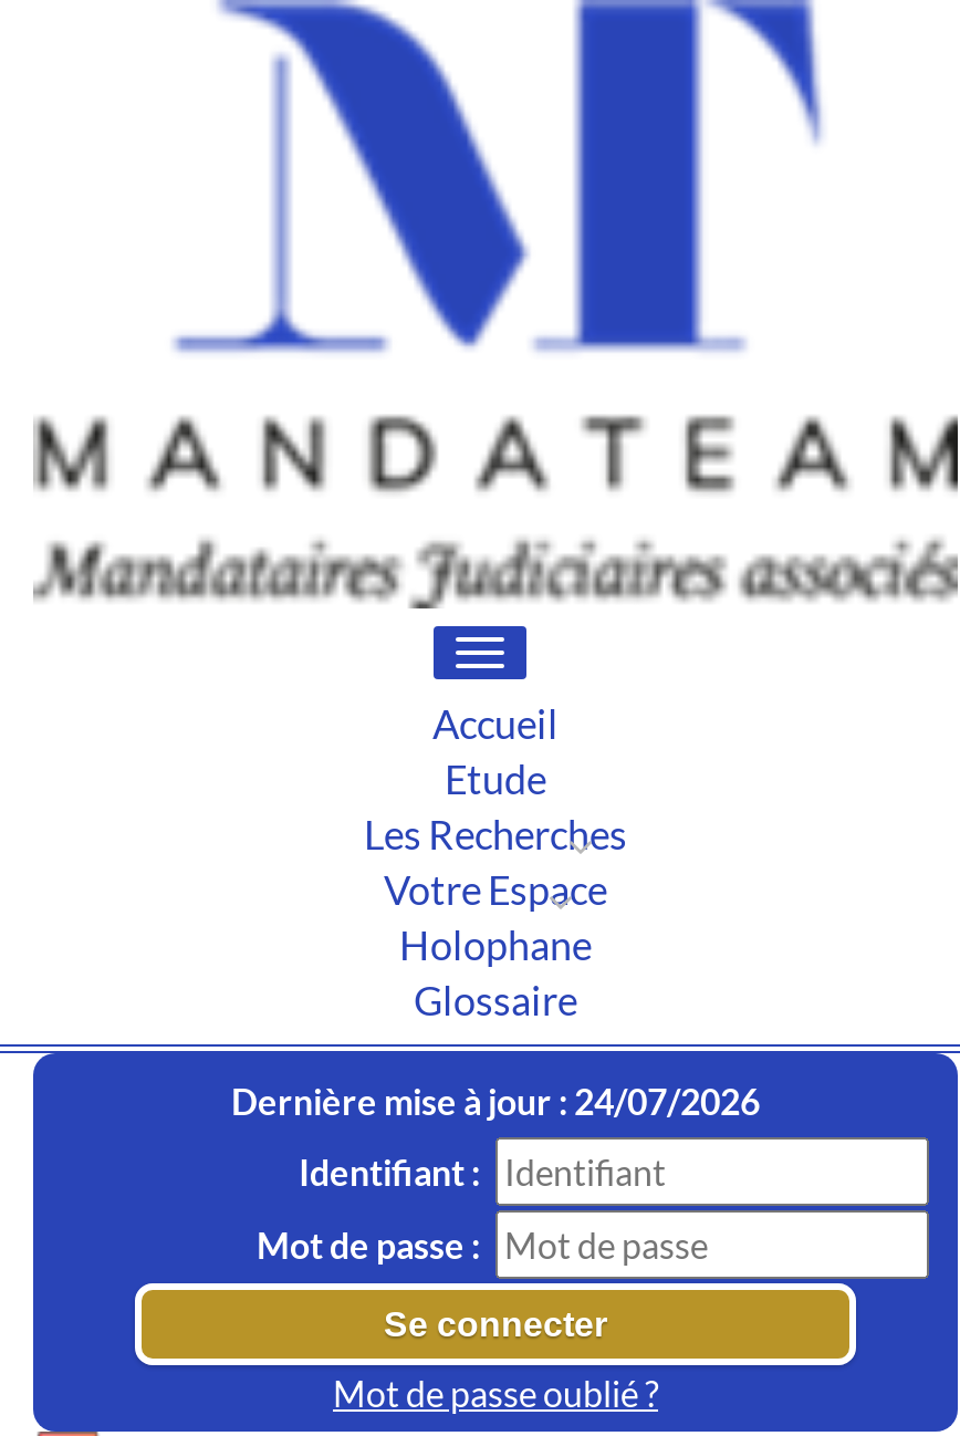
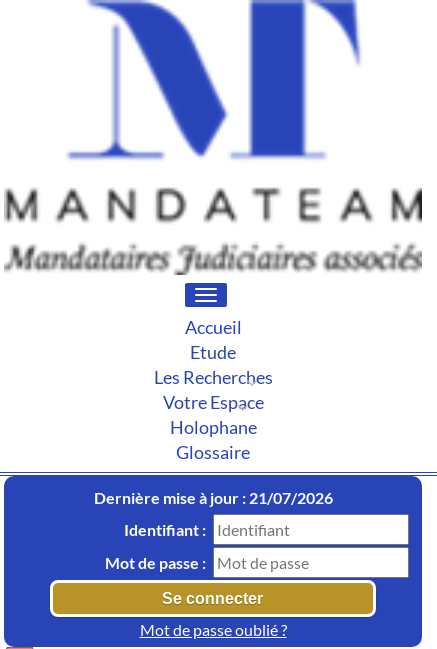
[231,1080,760,1122] Dernière mise à jour : 24/07/2026 -> [93,488,332,507] Dernière mise à jour : 21/07/2026

